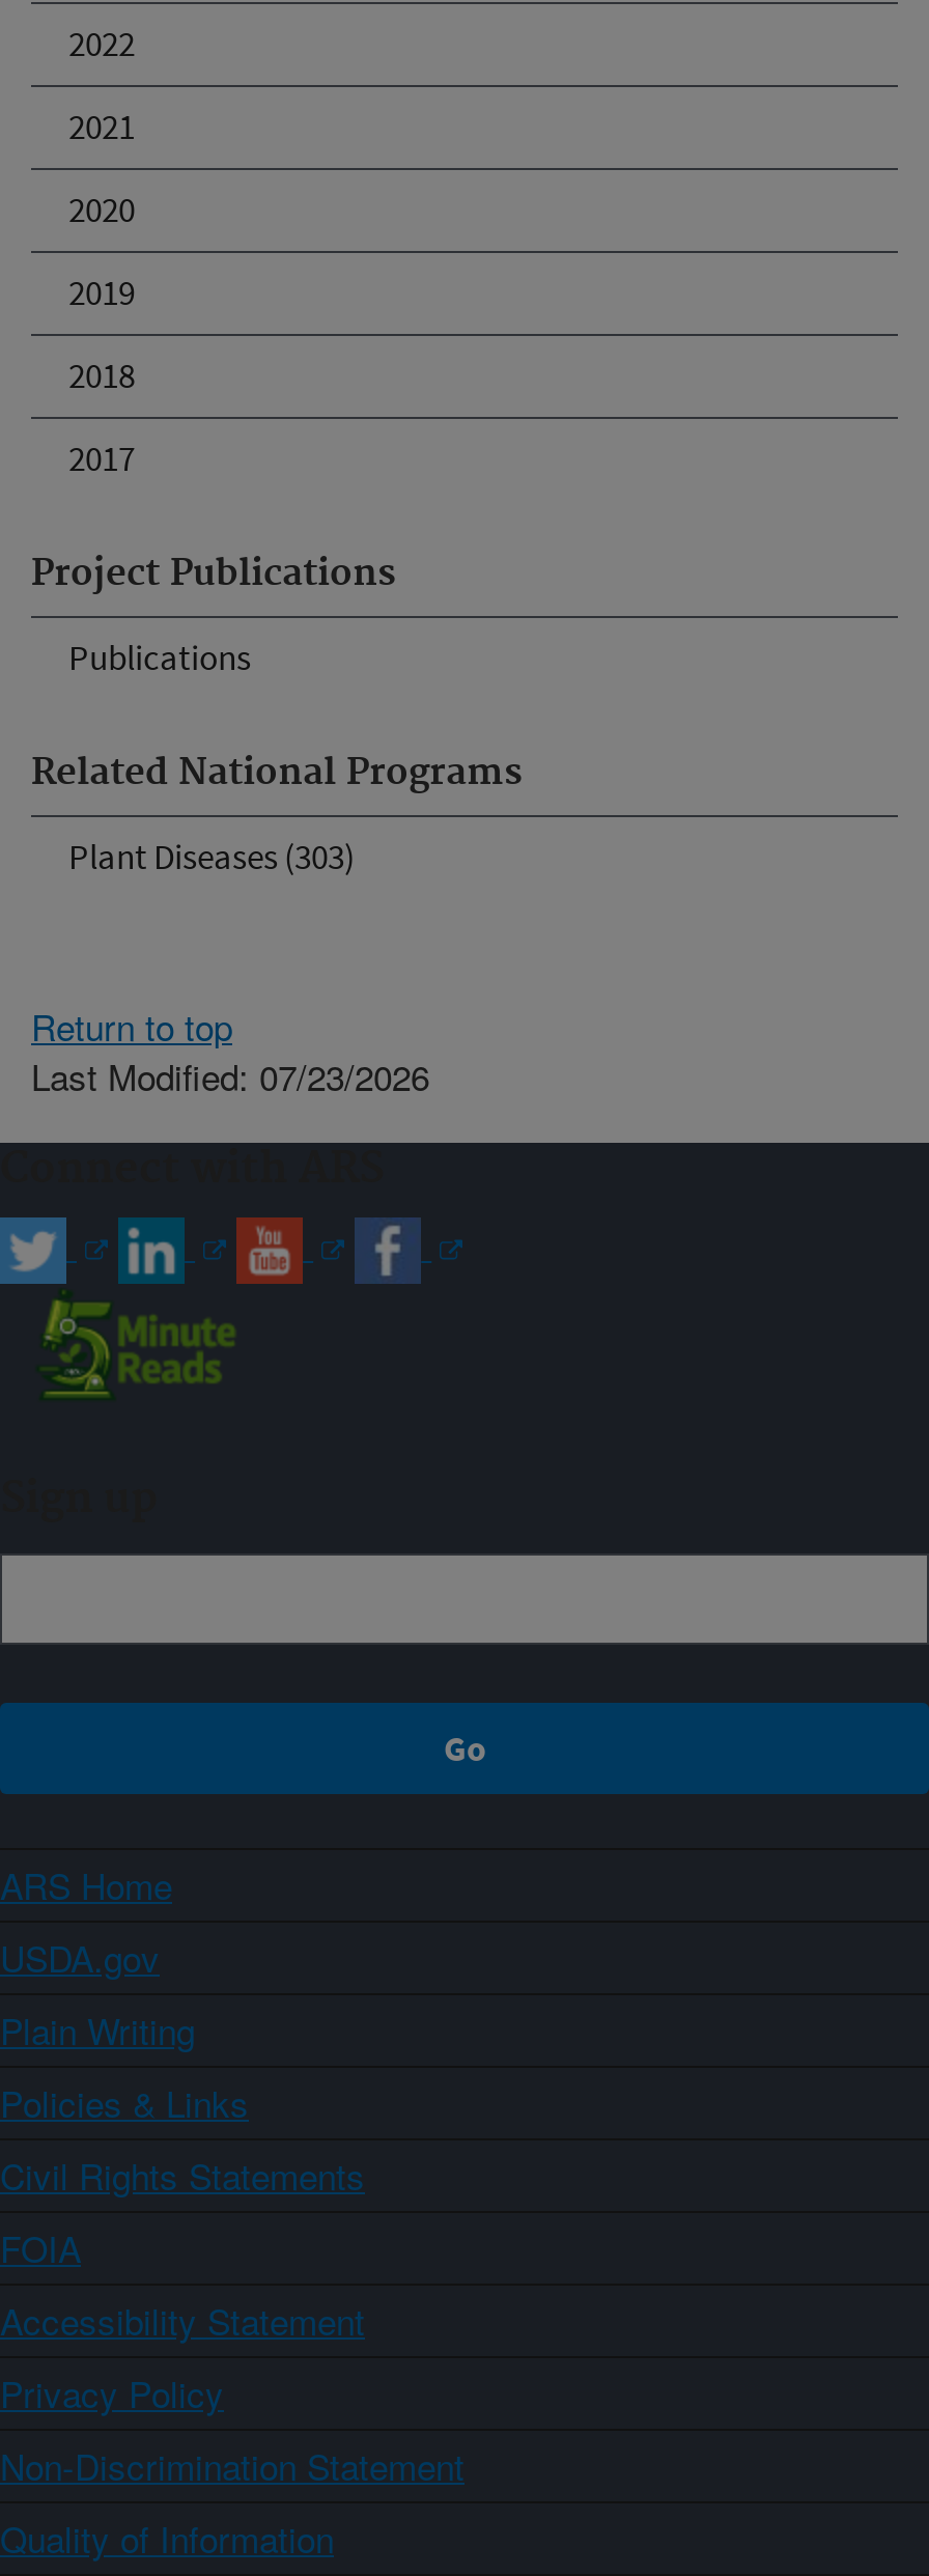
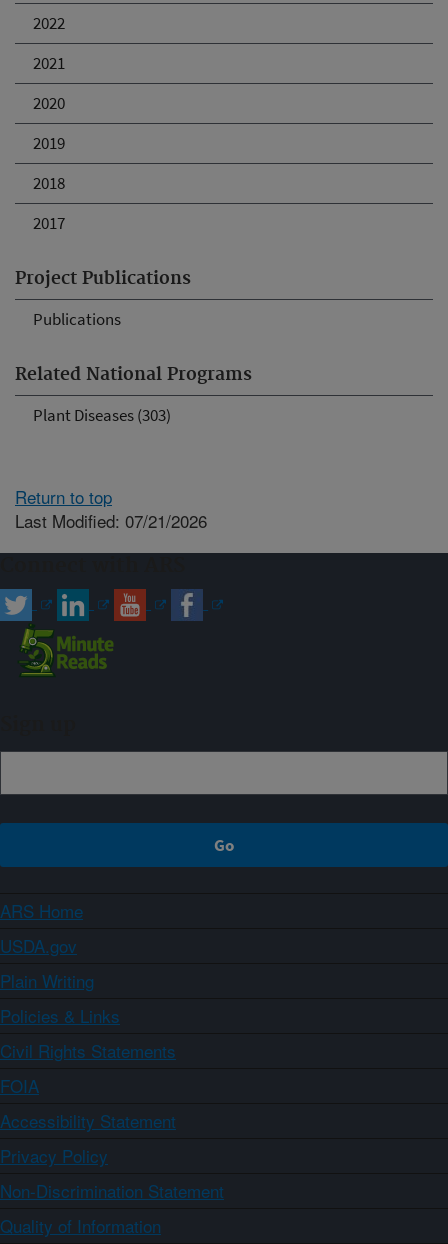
[31,1048,429,1100] Last Modified: 07/23/2026 -> [15,507,207,532] Last Modified: 07/21/2026

